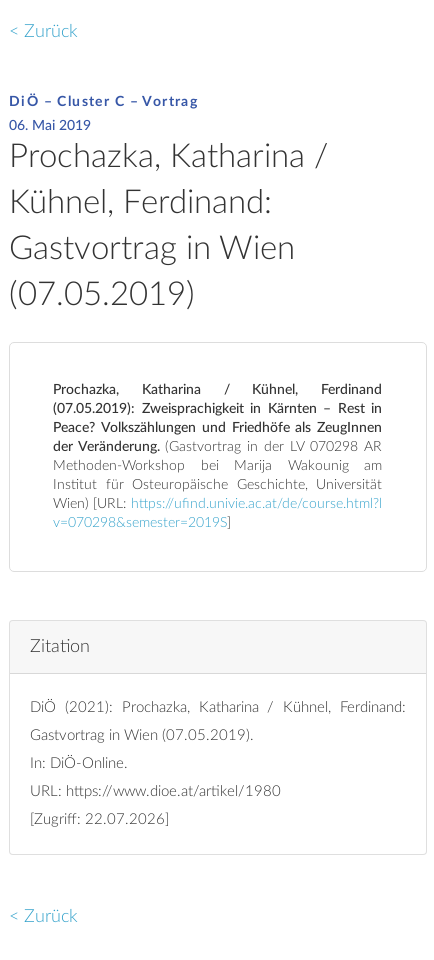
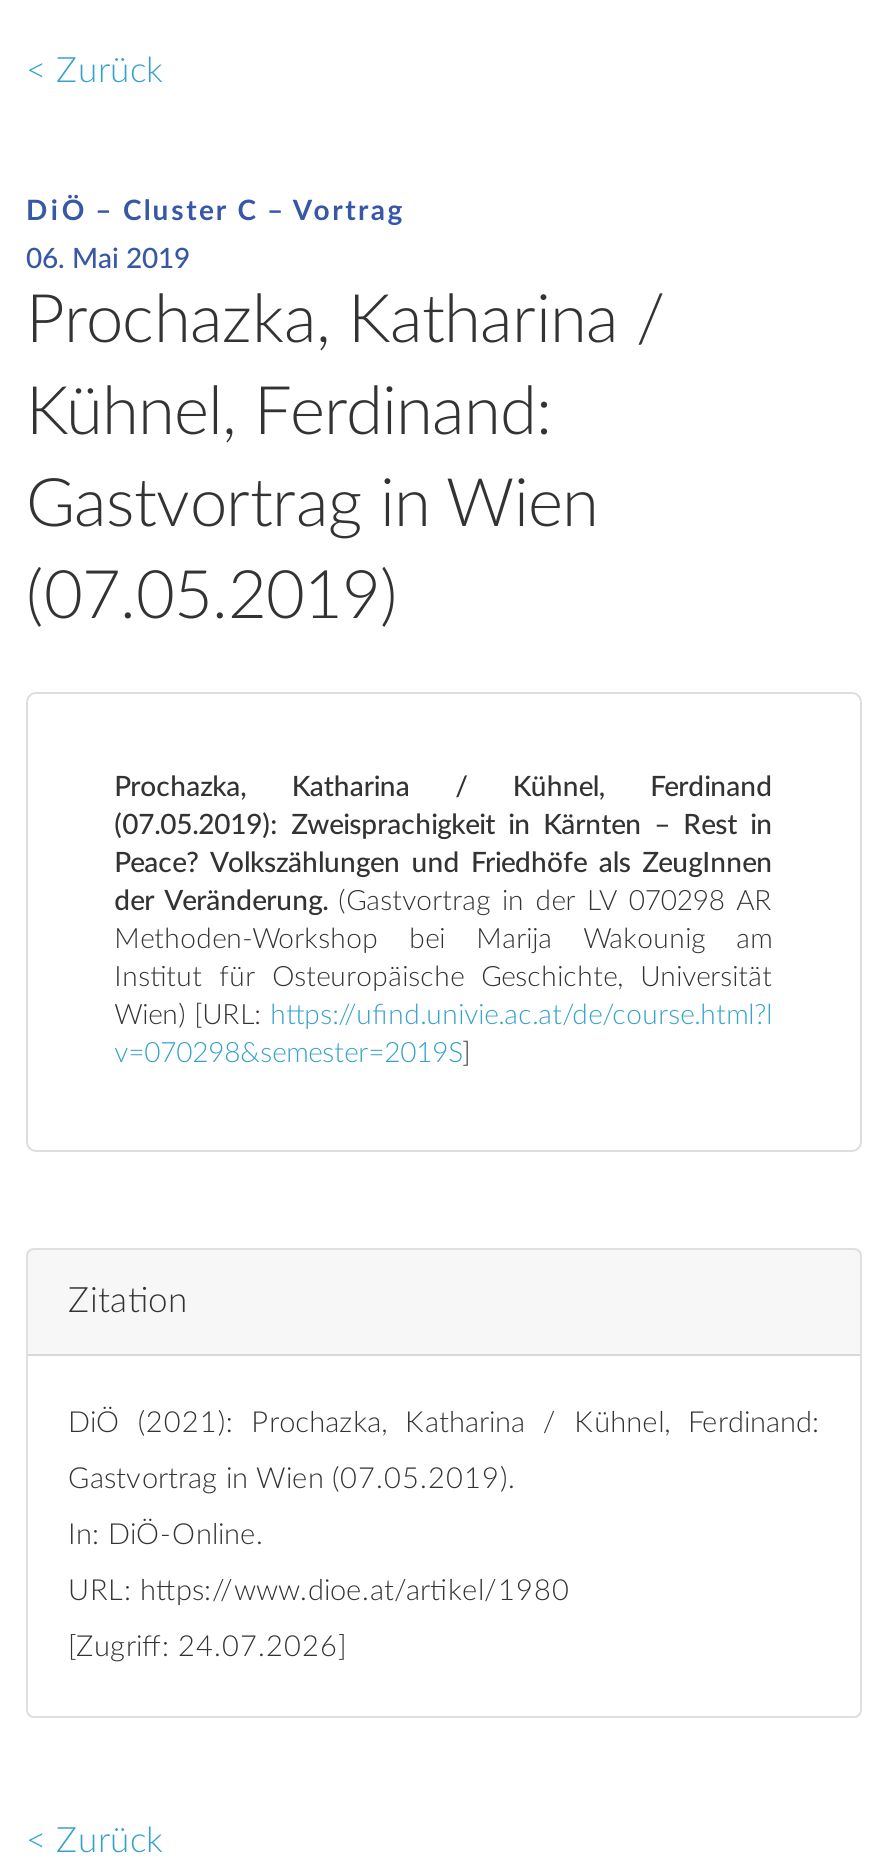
[30,812,169,827] [Zugriff: 22.07.2026] -> [68,1633,346,1663] [Zugriff: 24.07.2026]

